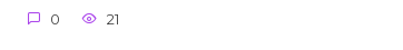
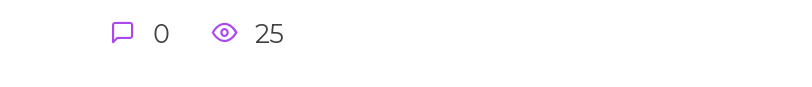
[107,11,119,28] 21 -> [255,19,283,49] 25

